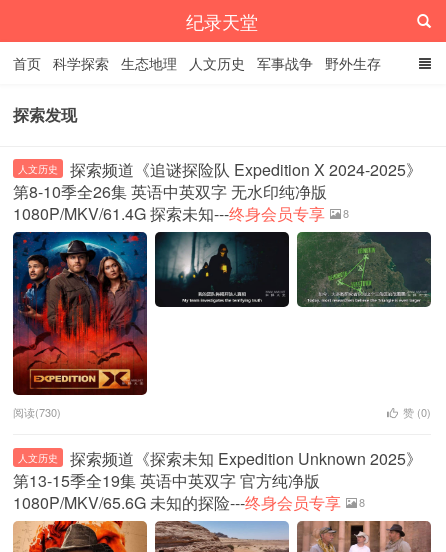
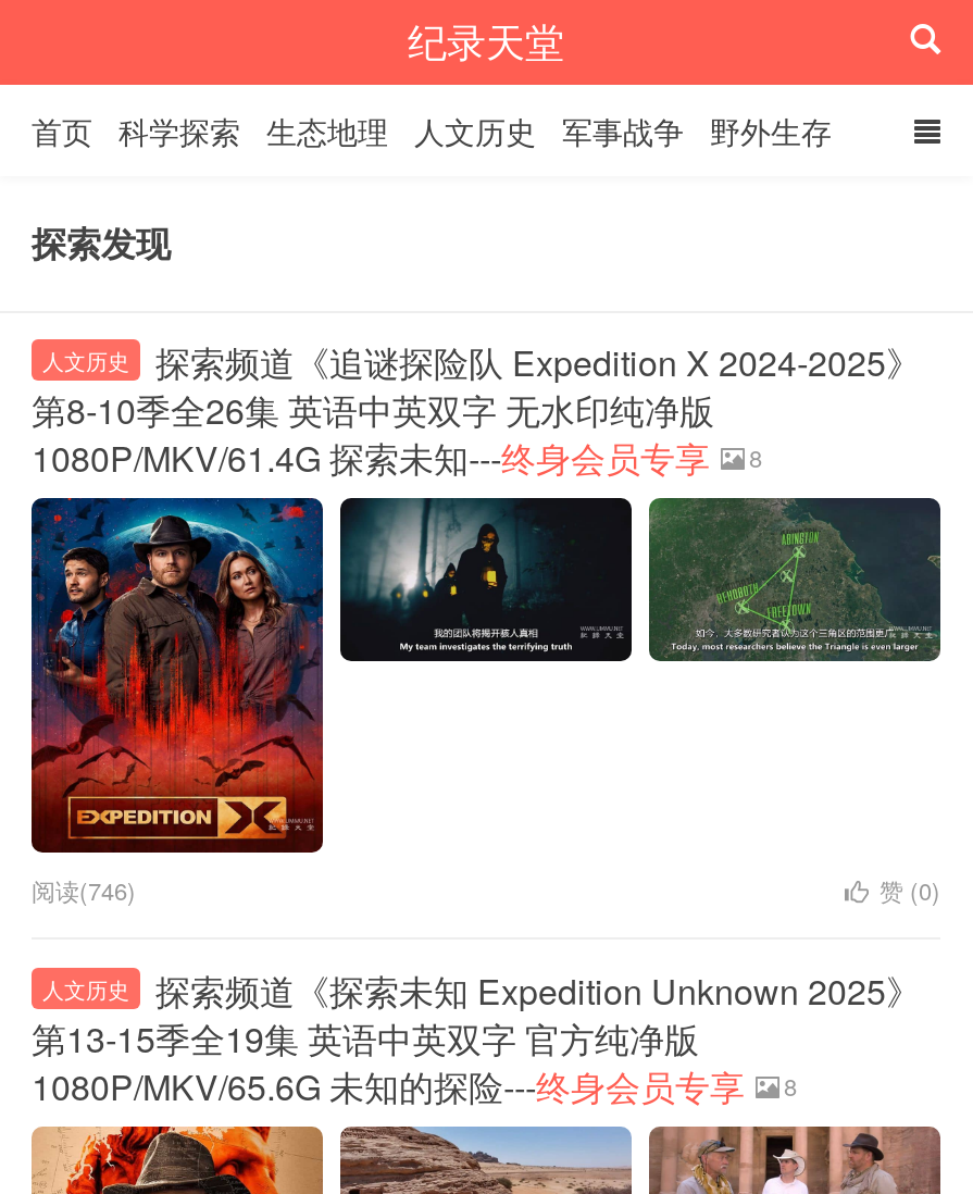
[13,404,61,420] 阅读(730) -> [32,872,136,907] 阅读(746)

